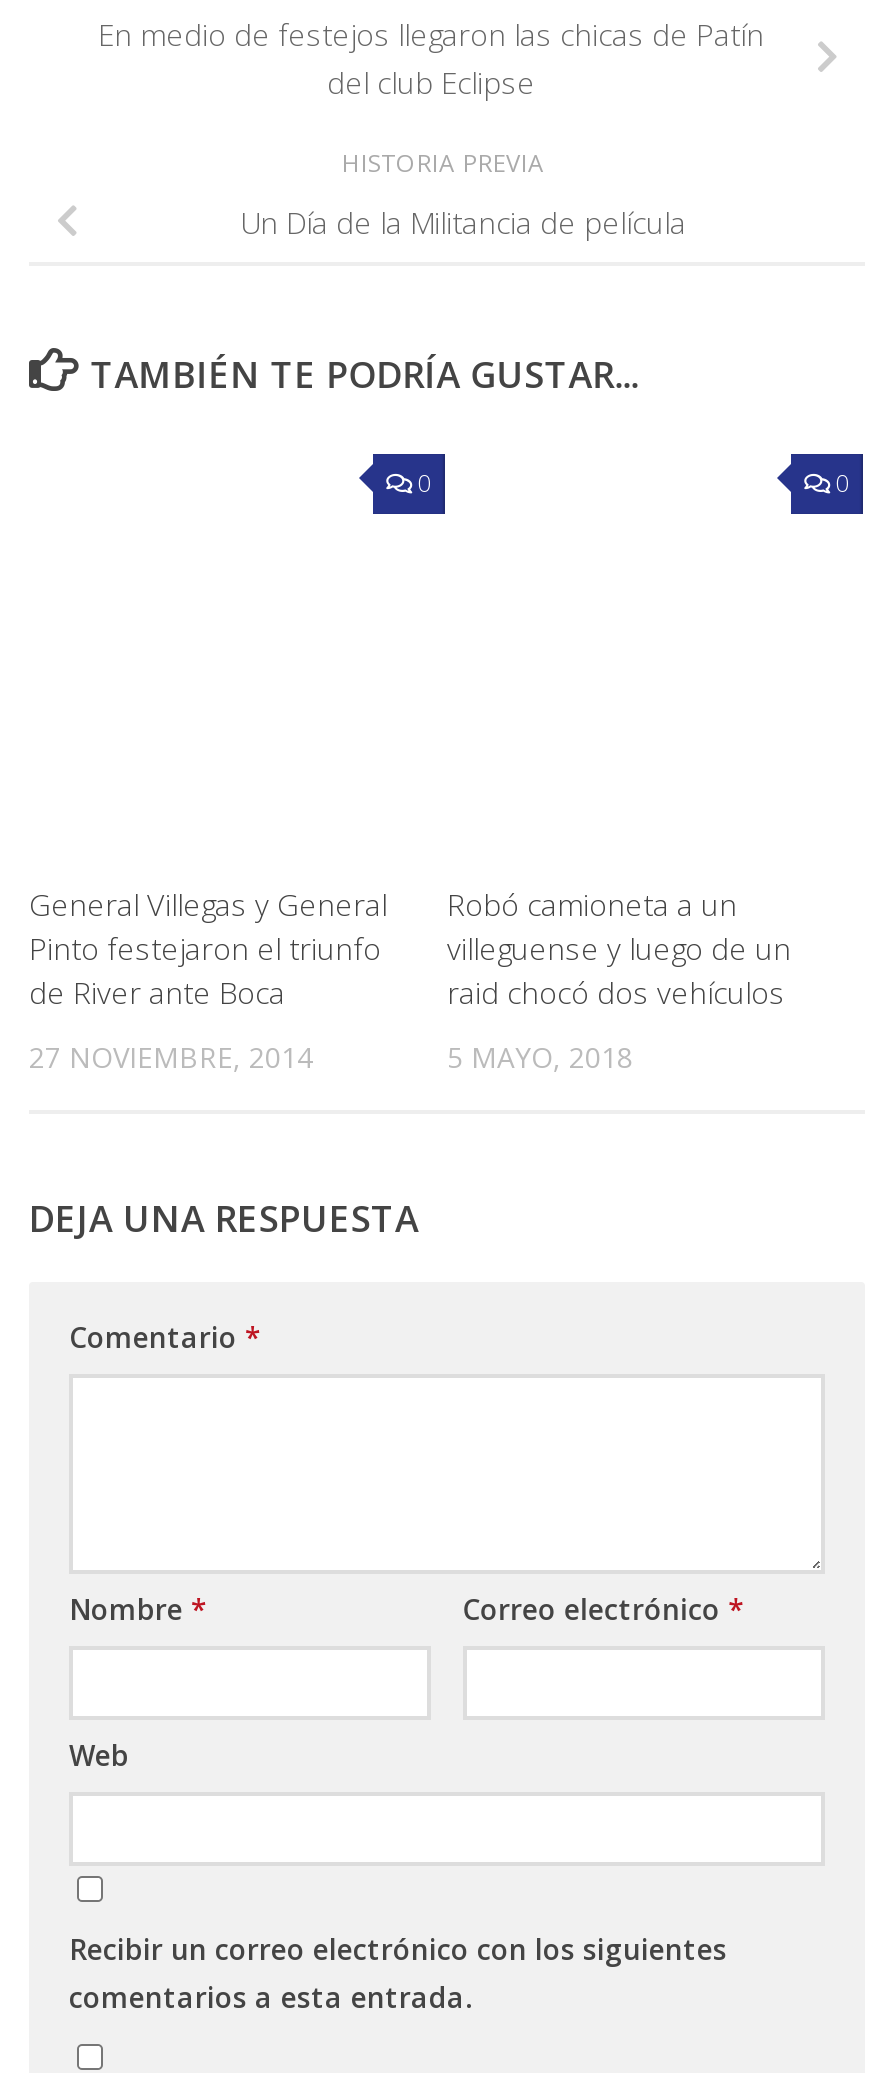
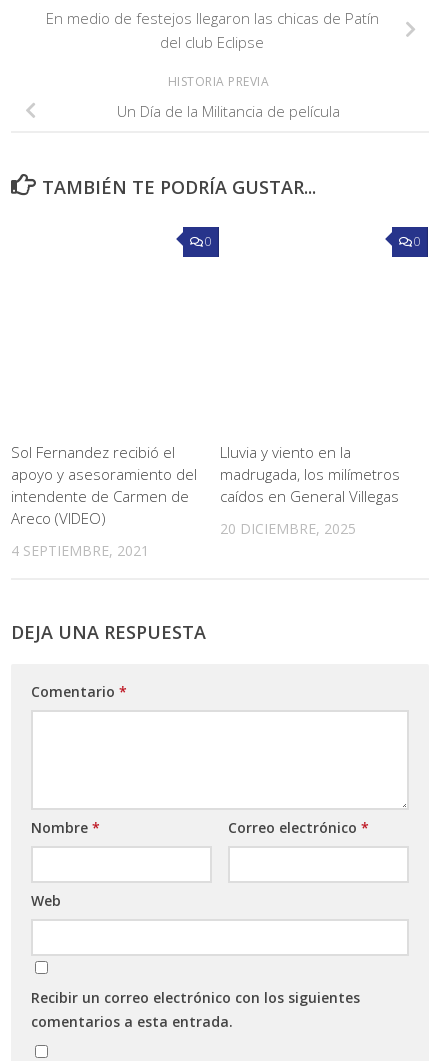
[29,884,387,1012] General Villegas y General | Pinto festejaron el triunfo | de River ante Boca -> [11,442,197,528] Sol Fernandez recibió el | apoyo y asesoramiento del | intendente de Carmen de | Areco (VIDEO)
[447,884,791,1012] Robó camioneta a un | villeguense y luego de un | raid chocó dos vehículos -> [220,442,400,506] Lluvia y viento en la | madrugada, los milímetros | caídos en General Villegas
[29,1038,313,1076] 27 NOVIEMBRE, 2014 -> [11,541,149,560] 4 SEPTIEMBRE, 2021
[447,1038,633,1076] 5 MAYO, 2018 -> [220,519,356,538] 20 DICIEMBRE, 2025

